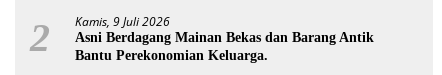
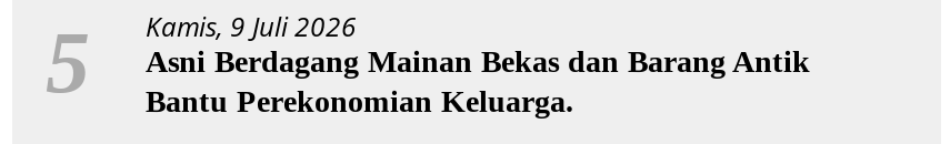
[30,13,378,63] 2 Kamis, 9 Juli 2026 Asni Berdagang Mainan Bekas dan Barang Antik Bantu Perekonomian Keluarga. -> [46,9,819,120] 5 Kamis, 9 Juli 2026 Asni Berdagang Mainan Bekas dan Barang Antik Bantu Perekonomian Keluarga.

